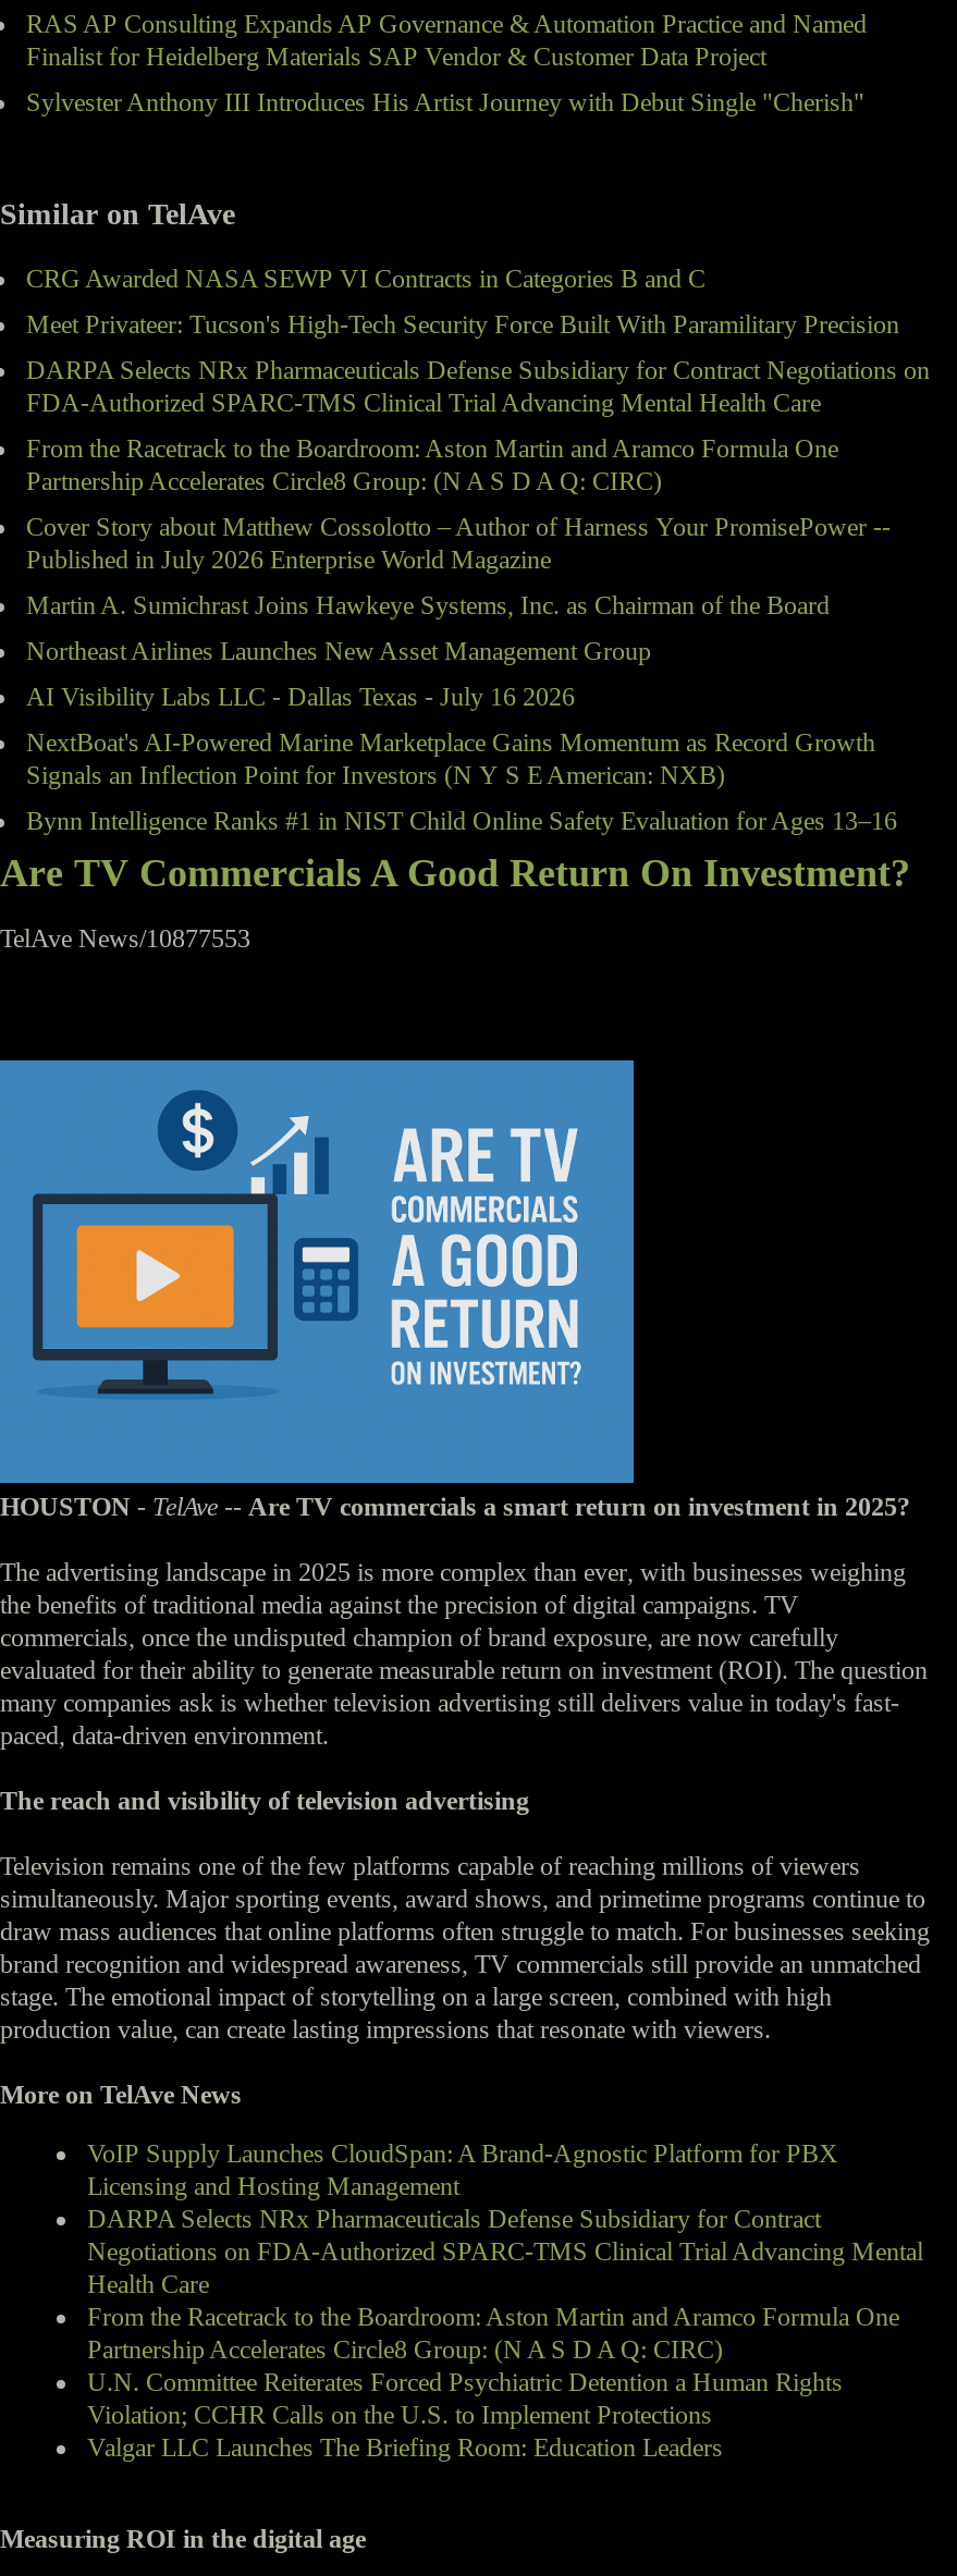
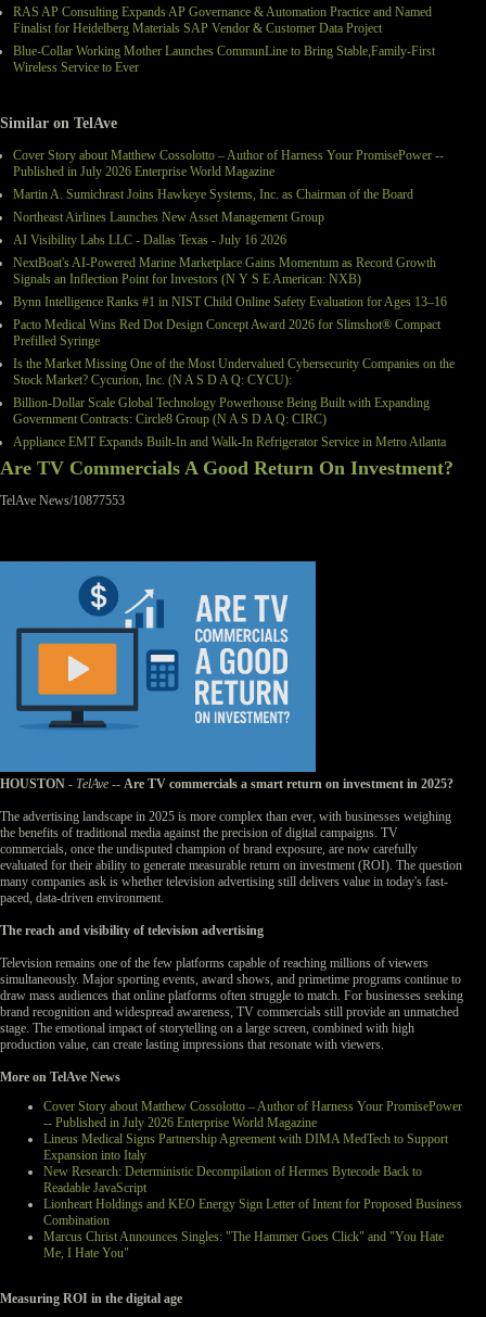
[26,87,864,118] Sylvester Anthony III Introduces His Artist Journey with Debut Single "Cherish" -> [13,44,435,75] Blue-Collar Working Mother Launches CommunLine to Bring Stable,Family-First | Wireless Service to Ever
[26,264,930,497] CRG Awarded NASA SEWP VI Contracts in Categories B and C | Meet Privateer: Tucson's High-Tech Security Force Built With Paramilitary Precision | DARPA Selects NRx Pharmaceuticals Defense Subsidiary for Contract Negotiations on | FDA-Authorized SPARC-TMS Clinical Trial Advancing Mental Health Care | From the Racetrack to the Boardroom: Aston Martin and Aramco Formula One | Partnership Accelerates Circle8 Group: (N A S D A Q: CIRC) -> none
moved [26,512,897,836] -> [13,148,447,310]: Cover Story about Matthew Cossolotto – Author of Harness Your PromisePower -- | Published in July 2026 Enterprise World Magazine | Martin A. Sumichrast Joins Hawkeye Systems, Inc. as Chairman of the Board | Northeast Airlines Launches New Asset Management Group | AI Visibility Labs LLC - Dallas Texas - July 16 2026 | NextBoat's AI-Powered Marine Marketplace Gains Momentum as Record Growth | Signals an Inflection Point for Investors (N Y S E American: NXB) | Bynn Intelligence Ranks #1 in NIST Child Online Safety Evaluation for Ages 13–16
none -> [13,317,455,450] Pacto Medical Wins Red Dot Design Concept Award 2026 for Slimshot® Compact | Prefilled Syringe | Is the Market Missing One of the Most Undervalued Cybersecurity Companies on the | Stock Market? Cycurion, Inc. (N A S D A Q: CYCU): | Billion-Dollar Scale Global Technology Powerhouse Being Built with Expanding | Government Contracts: Circle8 Group (N A S D A Q: CIRC) | Appliance EMT Expands Built-In and Walk-In Refrigerator Service in Metro Atlanta
[87,2138,923,2463] VoIP Supply Launches CloudSpan: A Brand-Agnostic Platform for PBX | Licensing and Hosting Management | DARPA Selects NRx Pharmaceuticals Defense Subsidiary for Contract | Negotiations on FDA-Authorized SPARC-TMS Clinical Trial Advancing Mental | Health Care | From the Racetrack to the Boardroom: Aston Martin and Aramco Formula One | Partnership Accelerates Circle8 Group: (N A S D A Q: CIRC) | U.N. Committee Reiterates Forced Psychiatric Detention a Human Rights | Violation; CCHR Calls on the U.S. to Implement Protections | Valgar LLC Launches The Briefing Room: Education Leaders -> [43,1099,462,1261] Cover Story about Matthew Cossolotto – Author of Harness Your PromisePower | -- Published in July 2026 Enterprise World Magazine | Lineus Medical Signs Partnership Agreement with DIMA MedTech to Support | Expansion into Italy | New Research: Deterministic Decompilation of Hermes Bytecode Back to | Readable JavaScript | Lionheart Holdings and KEO Energy Sign Letter of Intent for Proposed Business | Combination | Marcus Christ Announces Singles: "The Hammer Goes Click" and "You Hate | Me, I Hate You"

